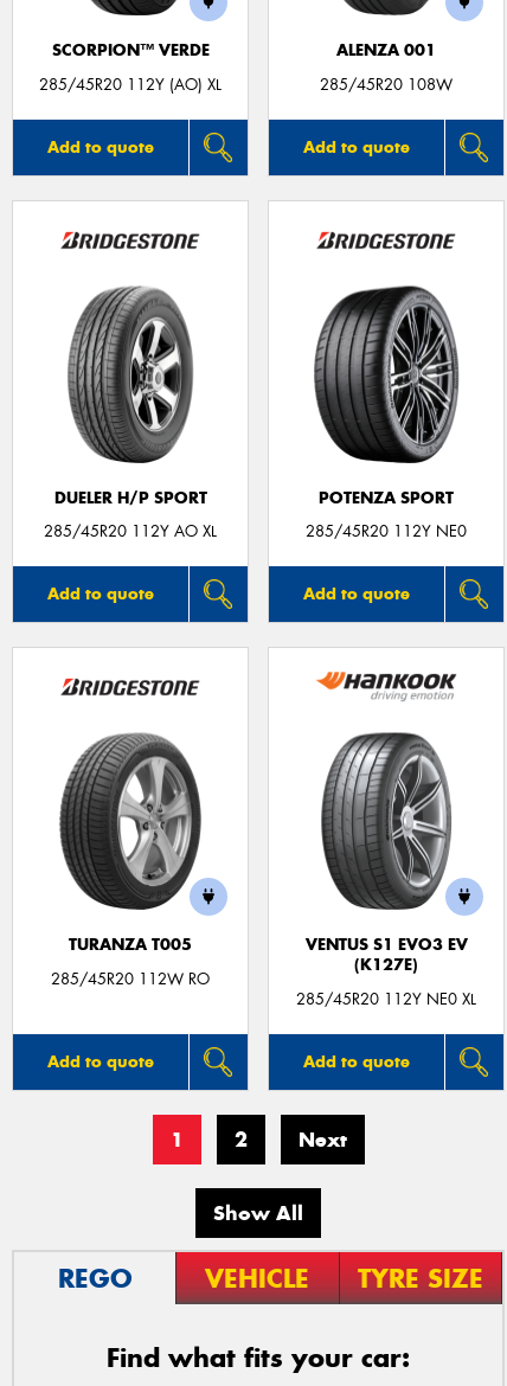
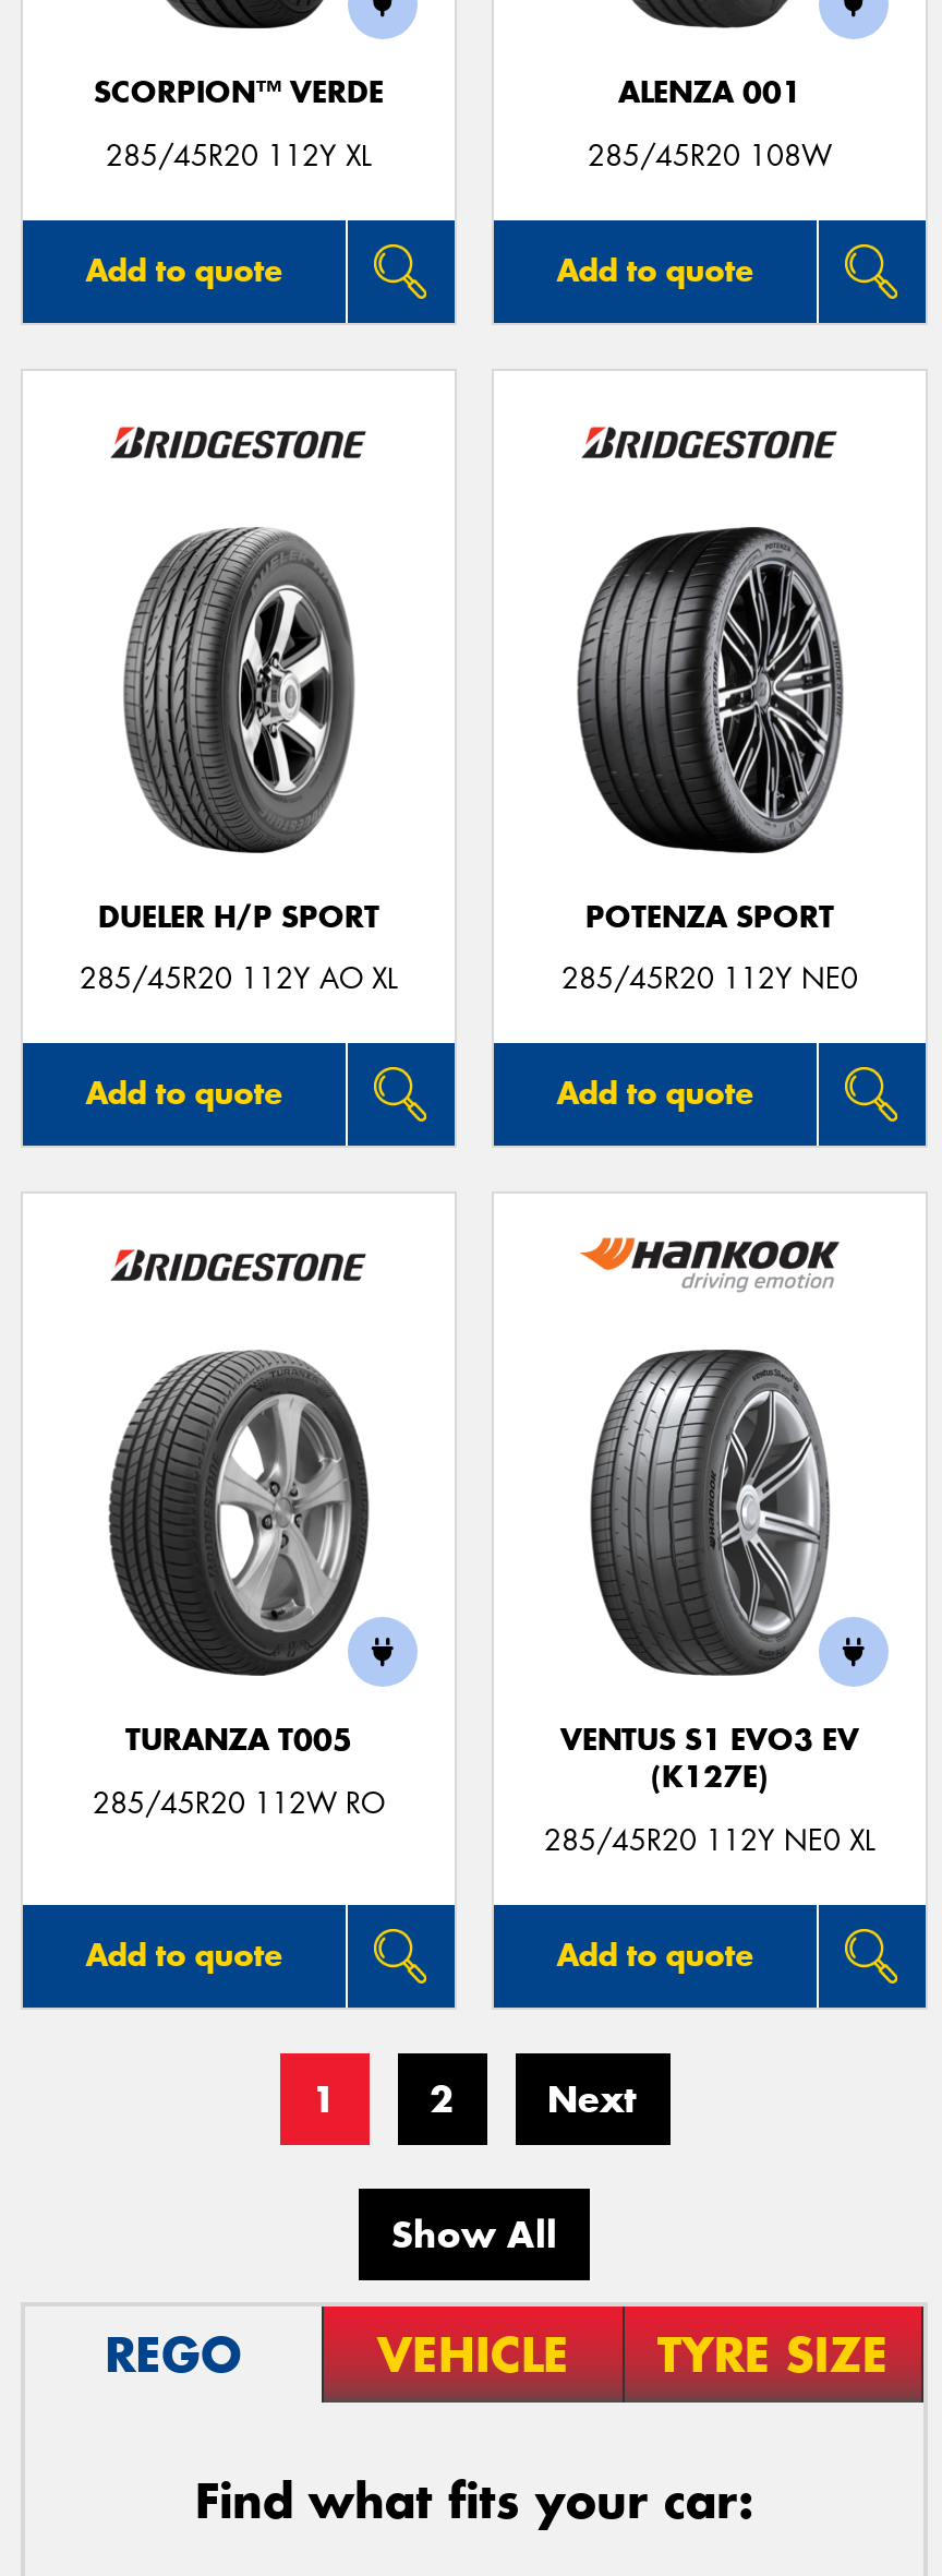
[39,74,222,95] 285/45R20 112Y (AO) XL -> [106,137,372,174] 285/45R20 112Y XL

